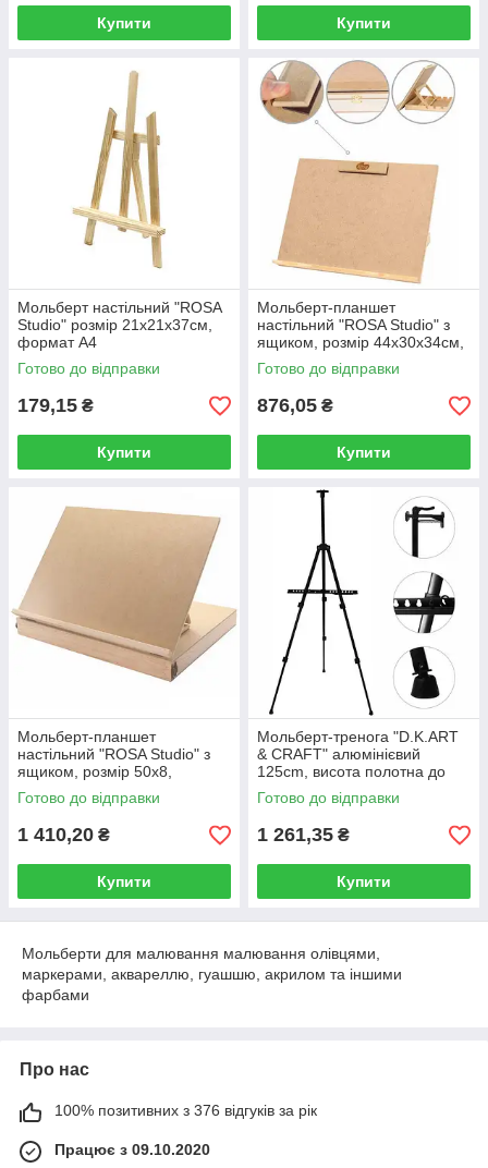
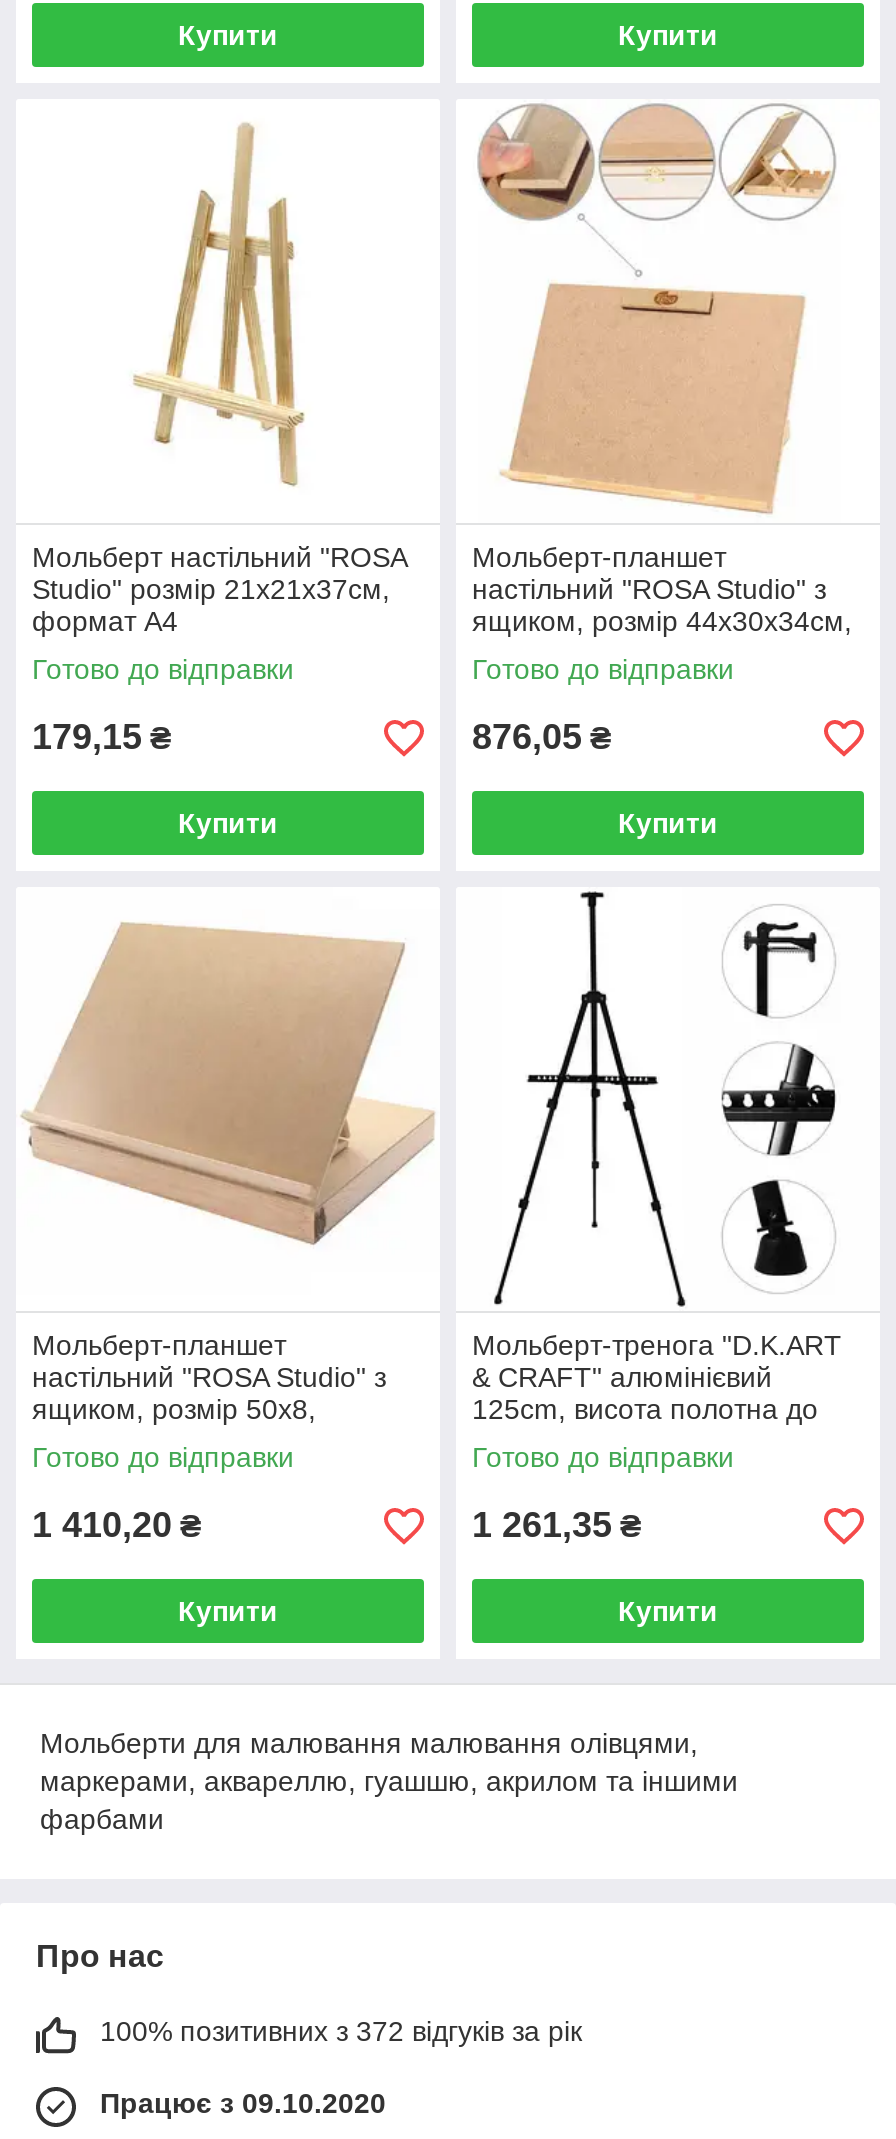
[54,1102,317,1119] 100% позитивних з 376 відгуків за рік -> [100,2015,582,2047] 100% позитивних з 372 відгуків за рік

